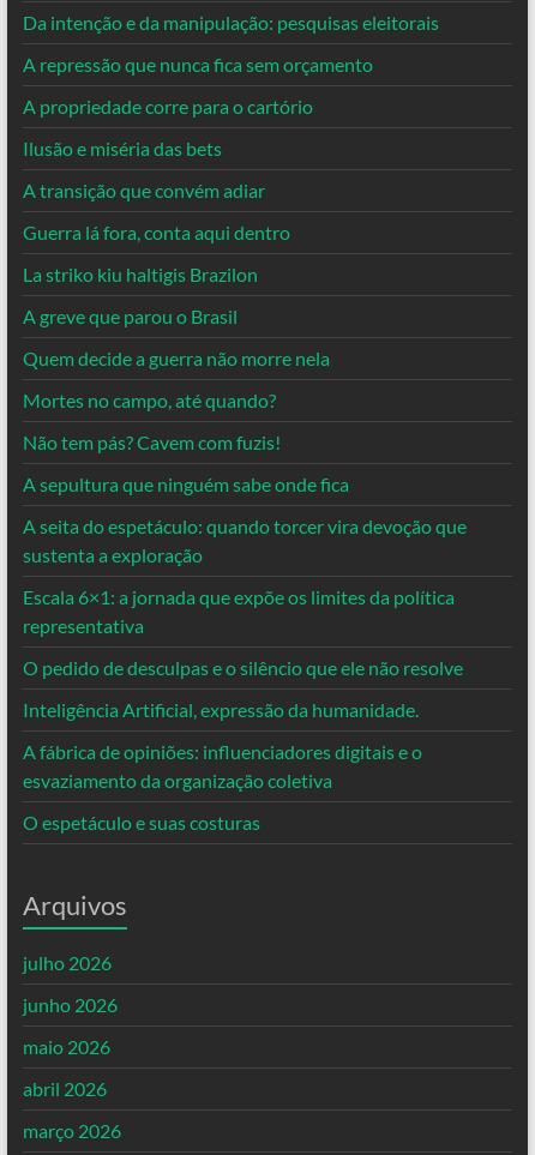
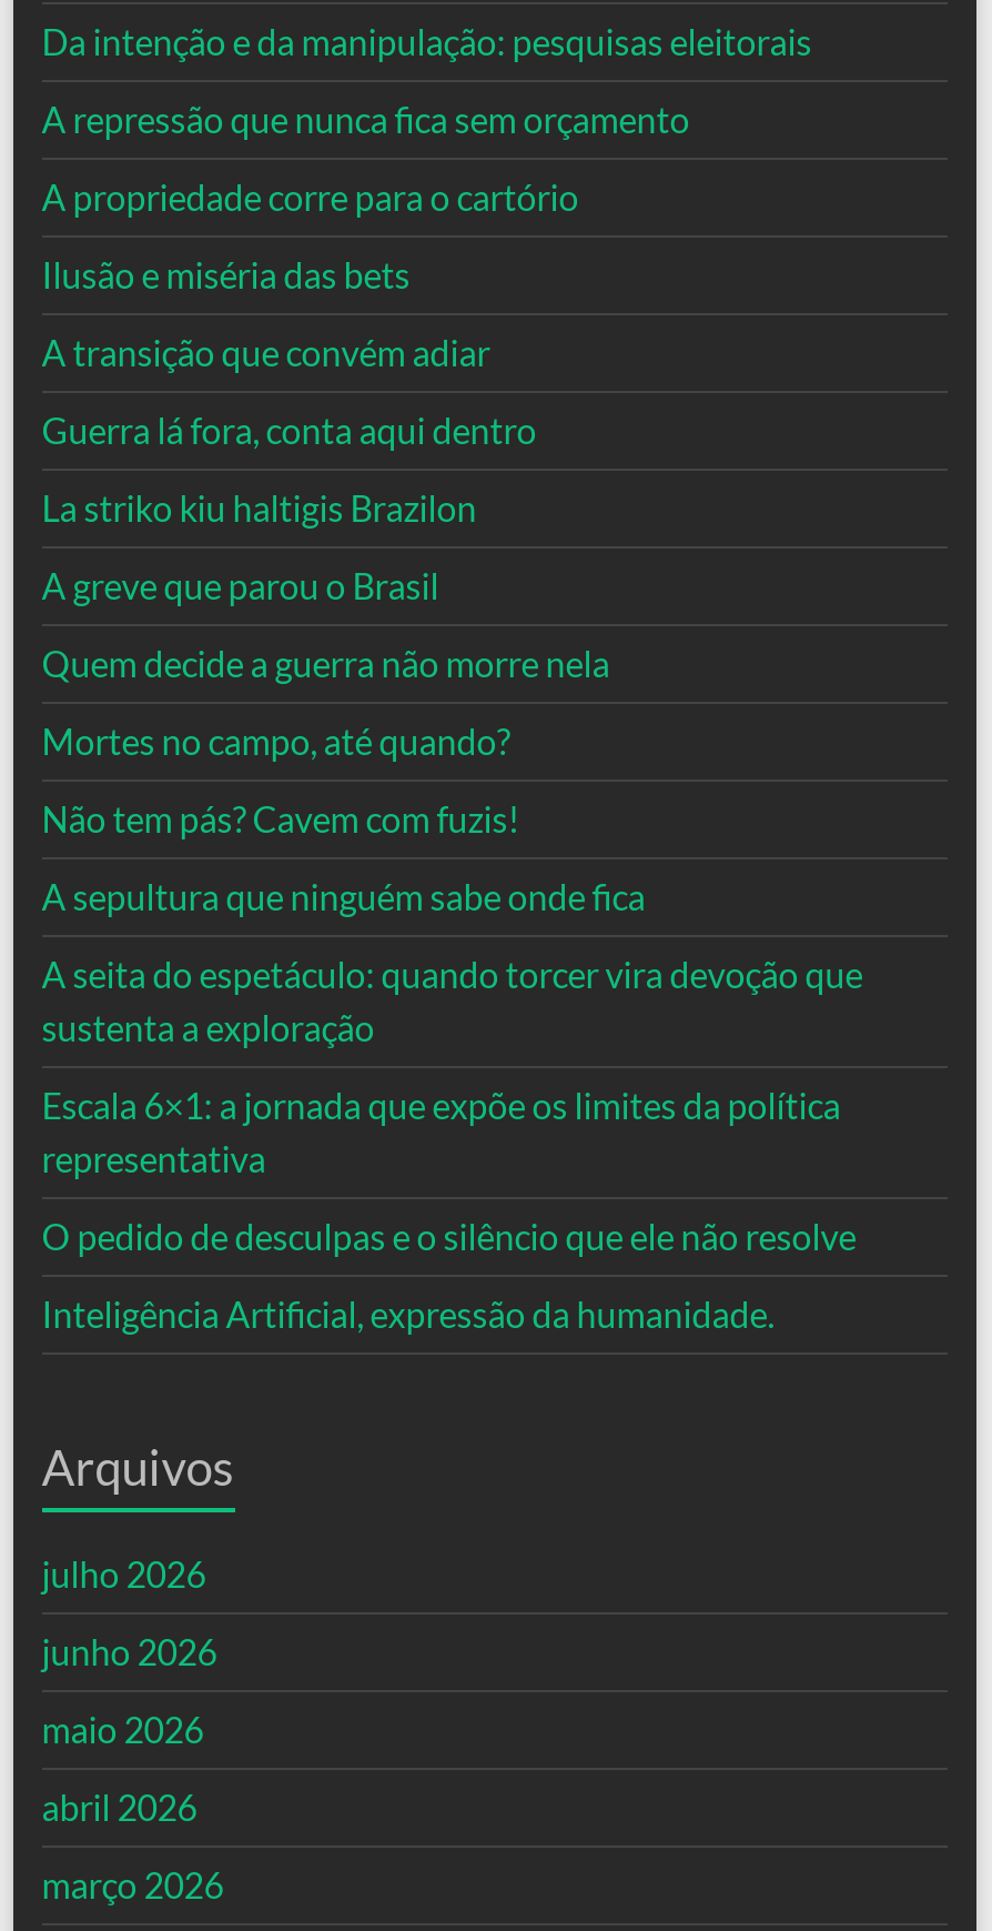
[23,740,422,834] A fábrica de opiniões: influenciadores digitais e o | esvaziamento da organização coletiva | O espetáculo e suas costuras -> none

